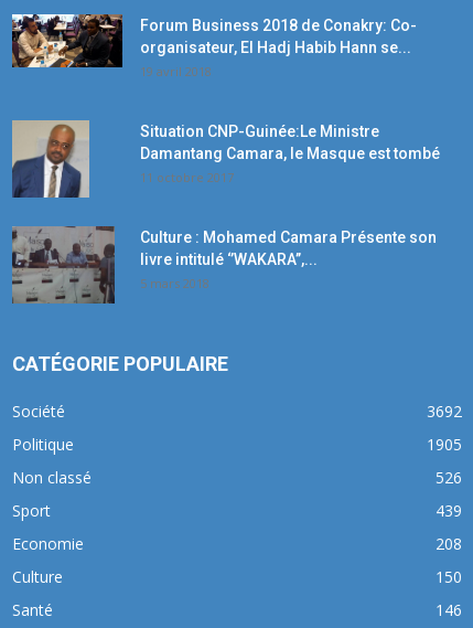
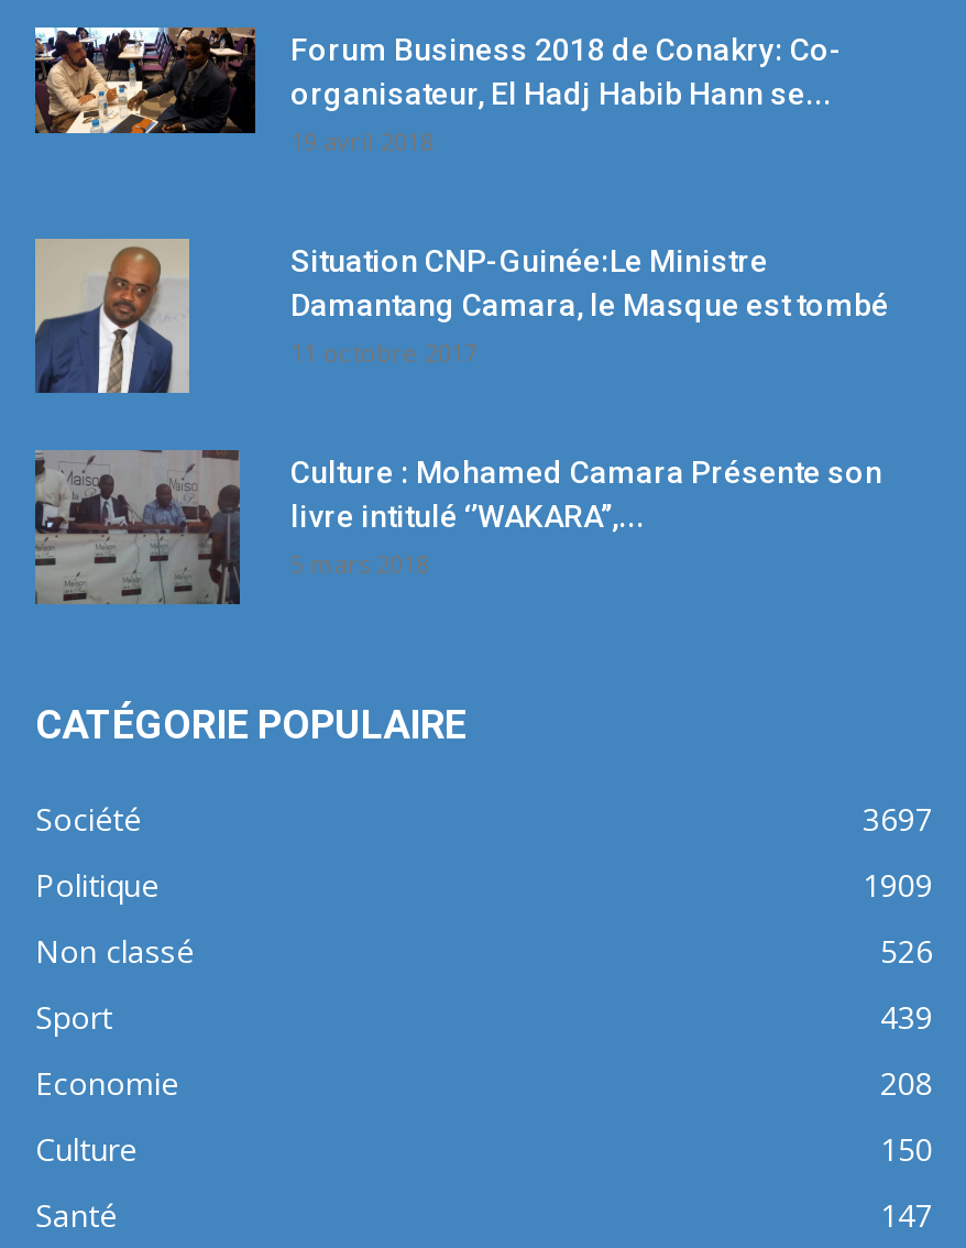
[427,401,462,422] 3692 -> [863,798,933,840] 3697
[427,434,462,455] 1905 -> [863,864,933,906] 1909
[436,599,462,620] 146 -> [880,1194,933,1236] 147

